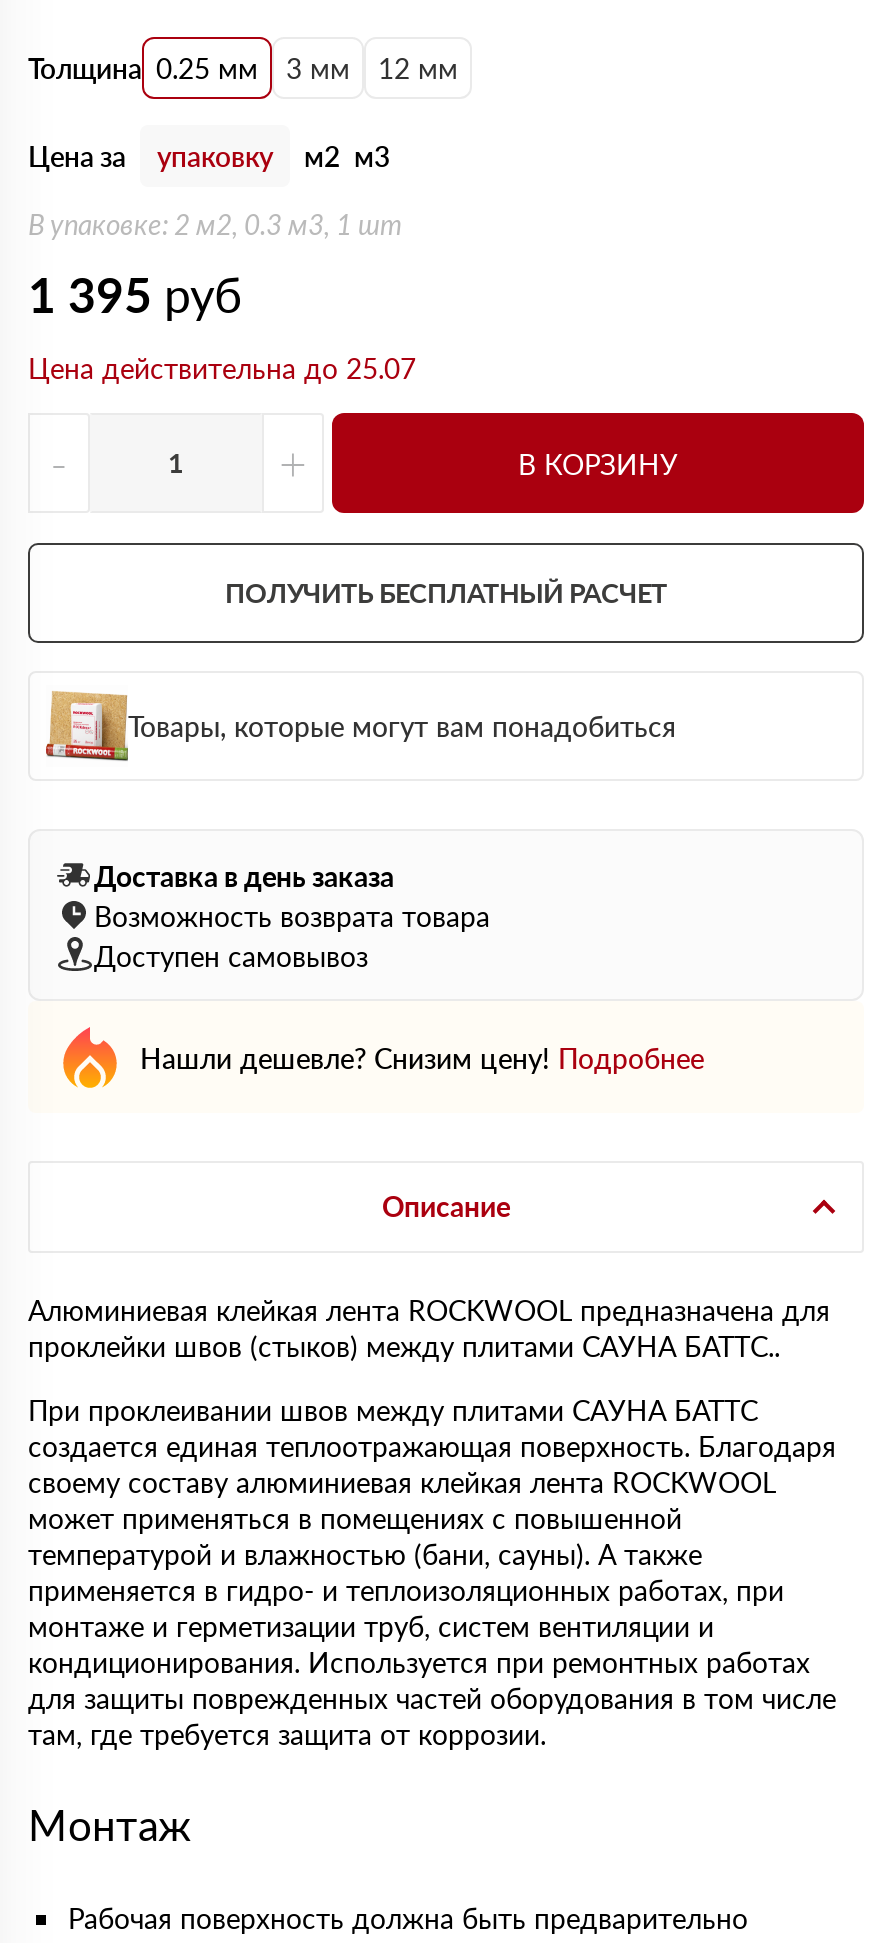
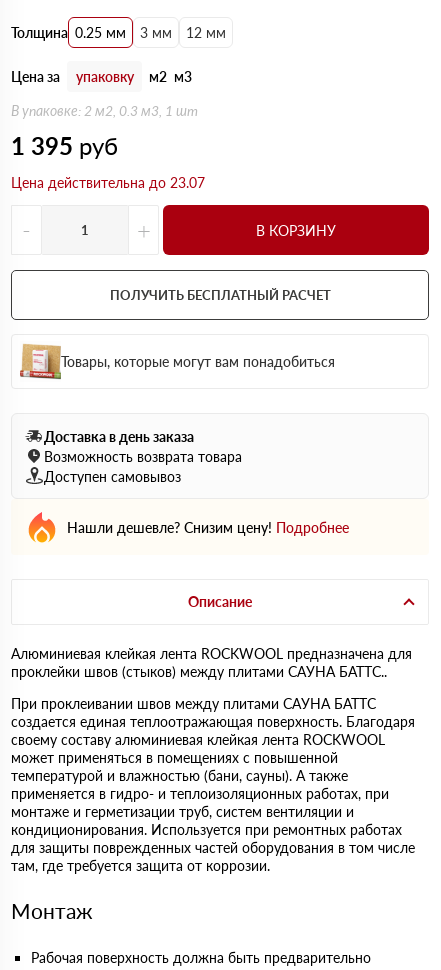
[28,351,416,385] Цена действительна до 25.07 -> [11,174,205,191] Цена действительна до 23.07

